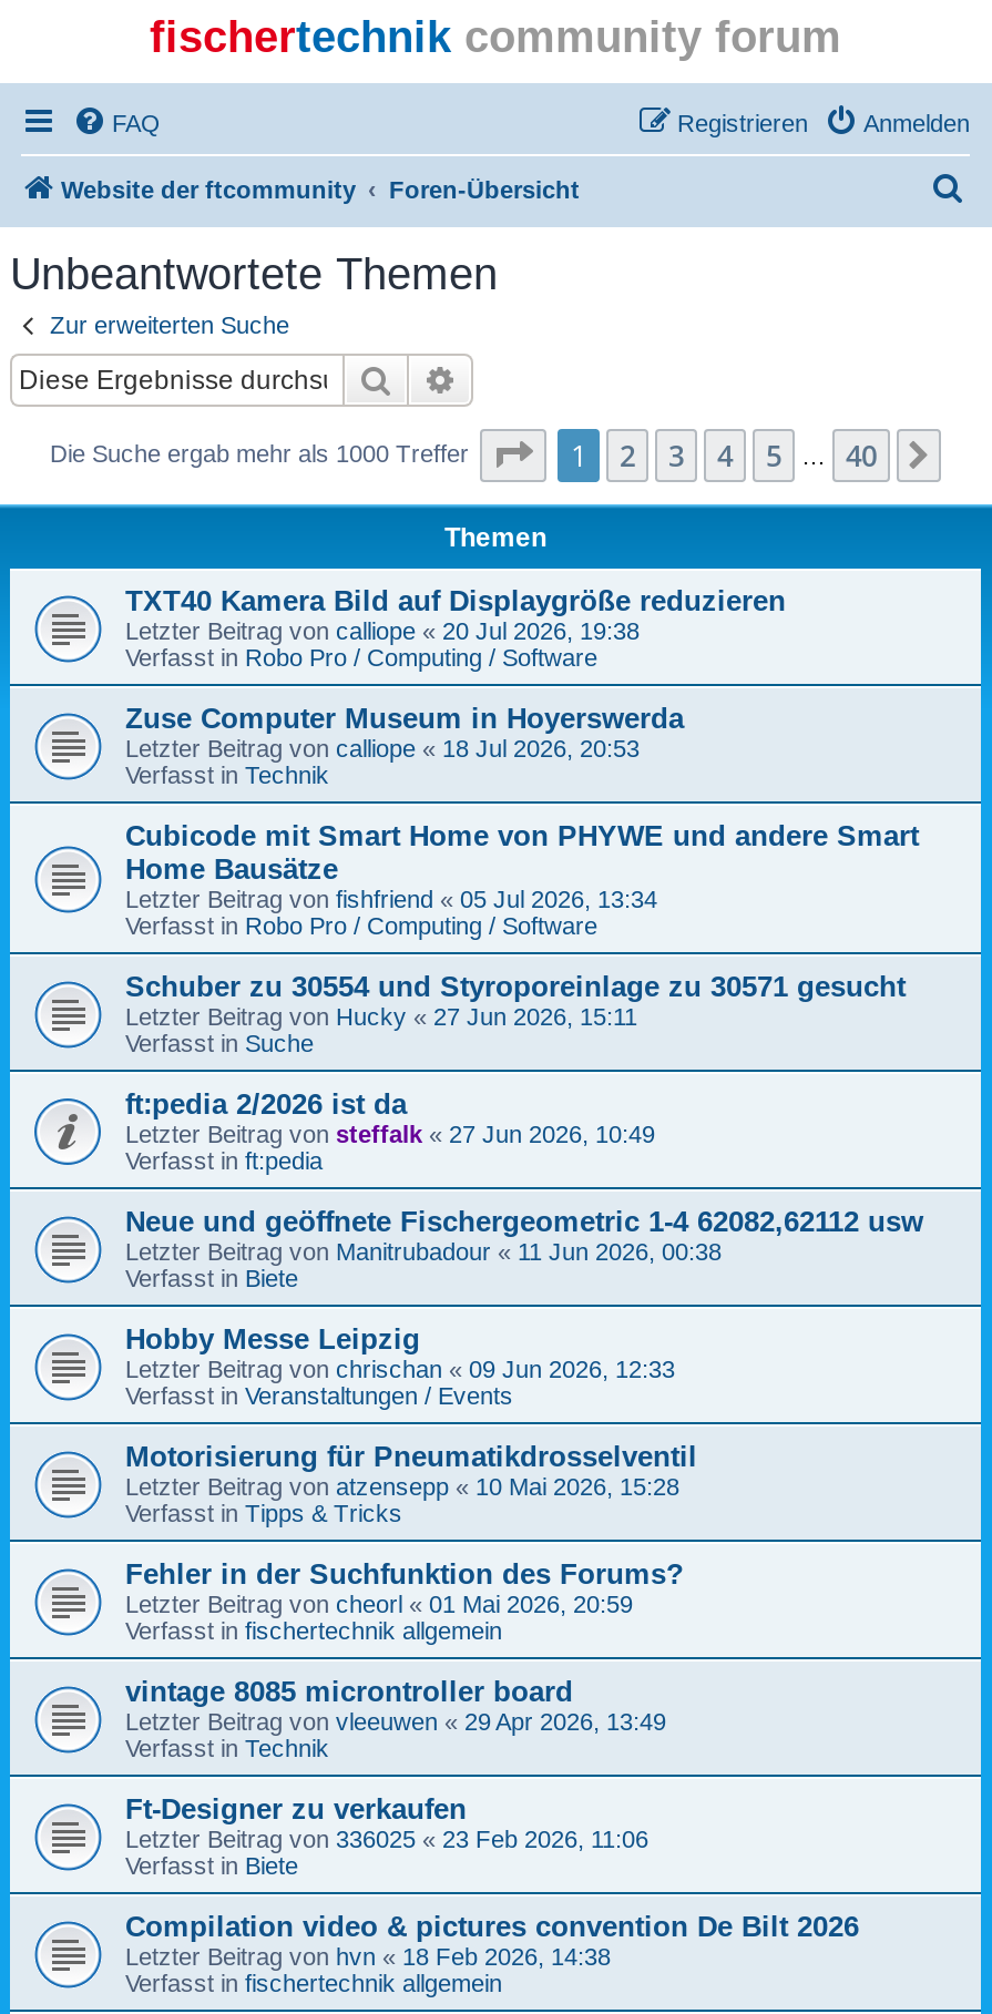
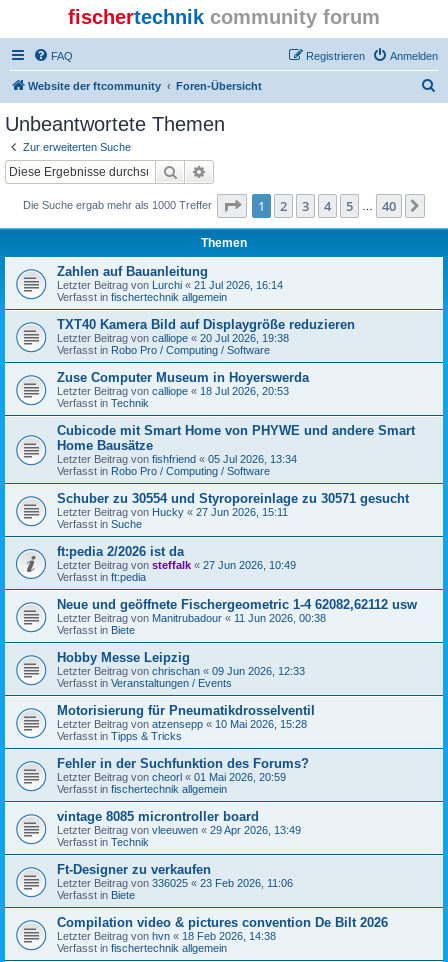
none -> [57,263,283,302] Zahlen auf Bauanleitung | Letzter Beitrag von Lurchi «21 Jul 2026, 16:14 | Verfasst in fischertechnik allgemein

